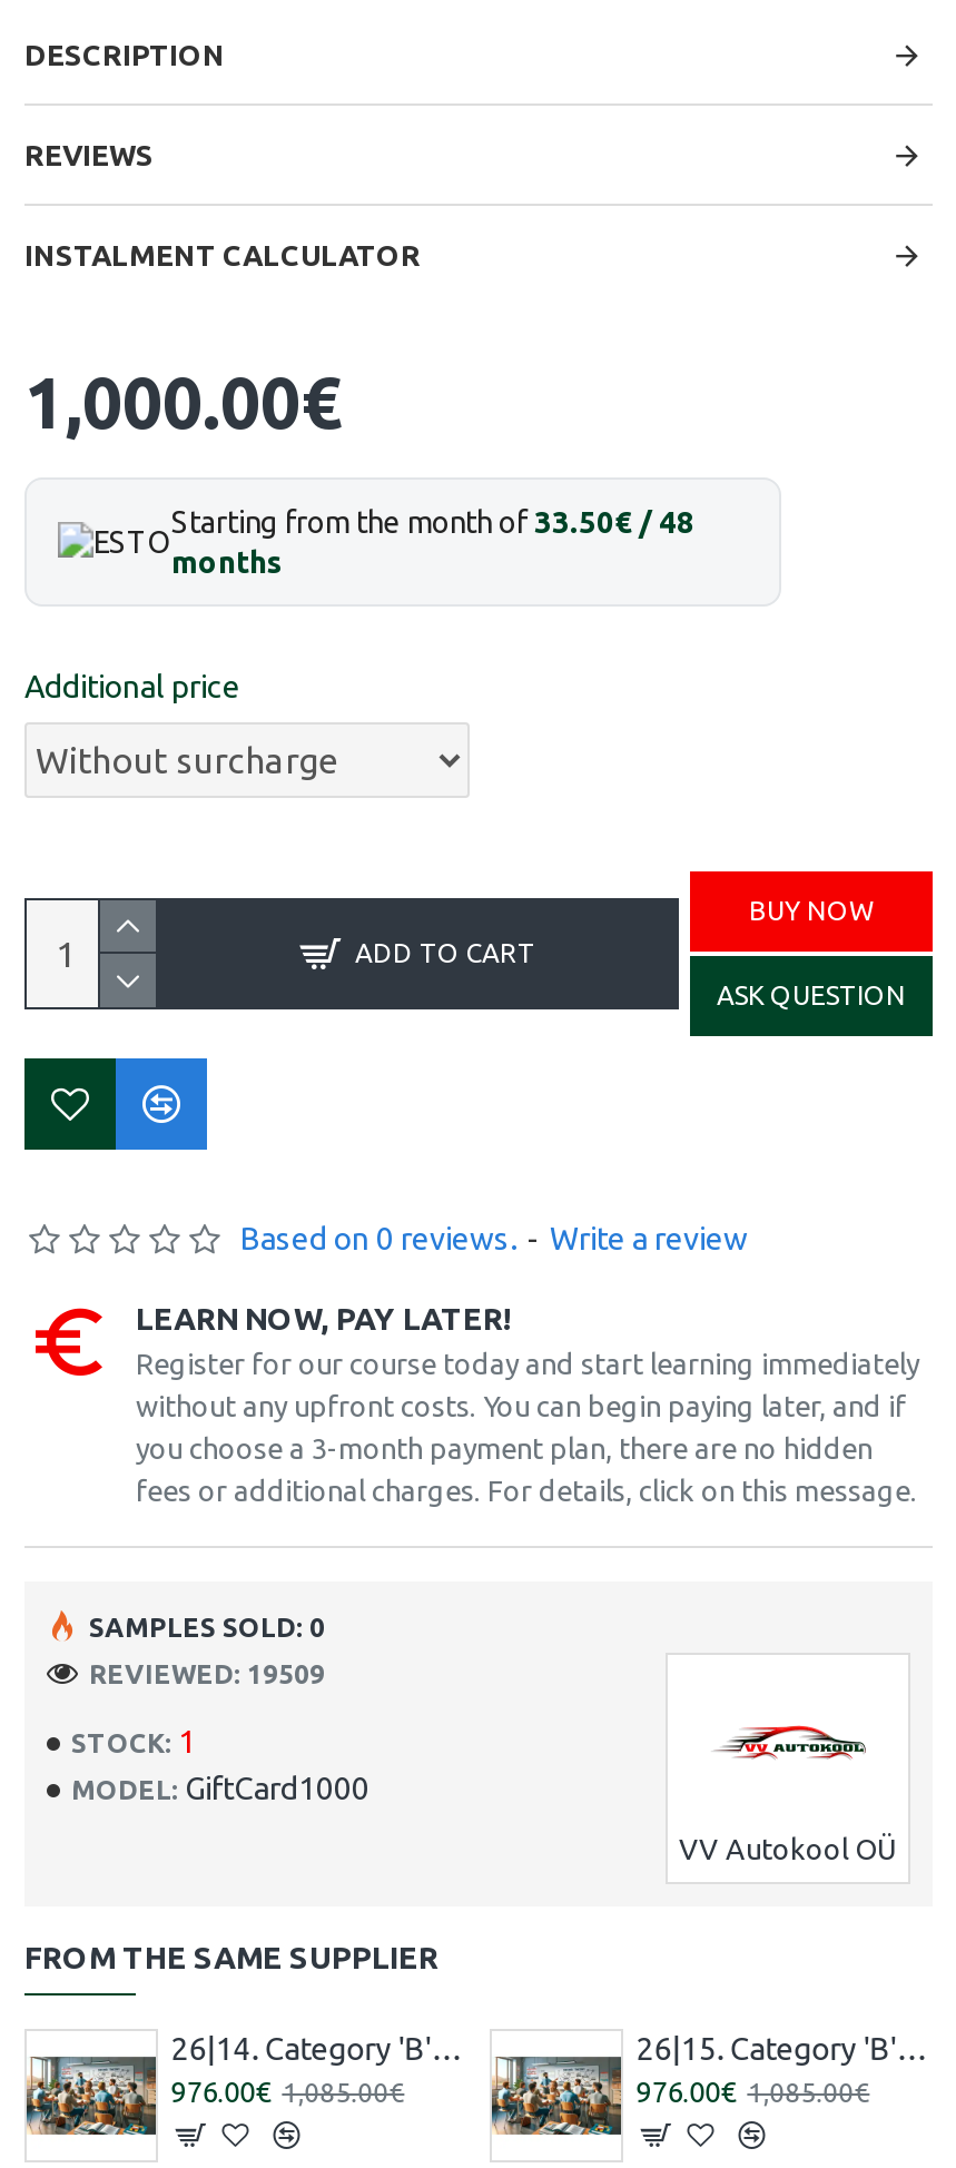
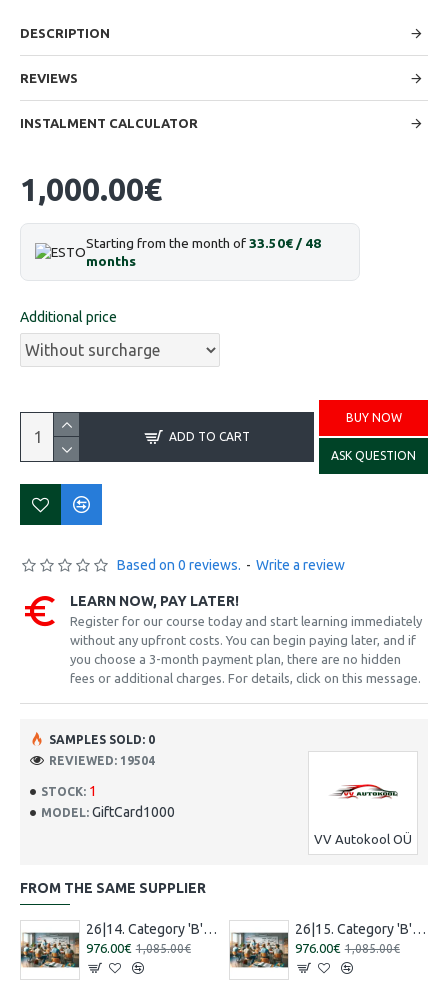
[89,1658,325,1687] REVIEWED: 19509 -> [49,753,155,766] REVIEWED: 19504

